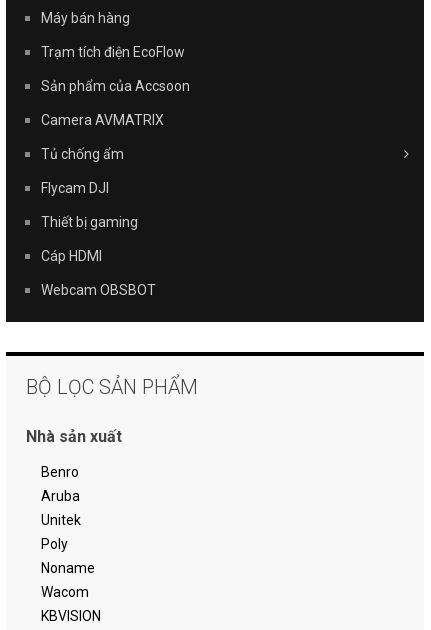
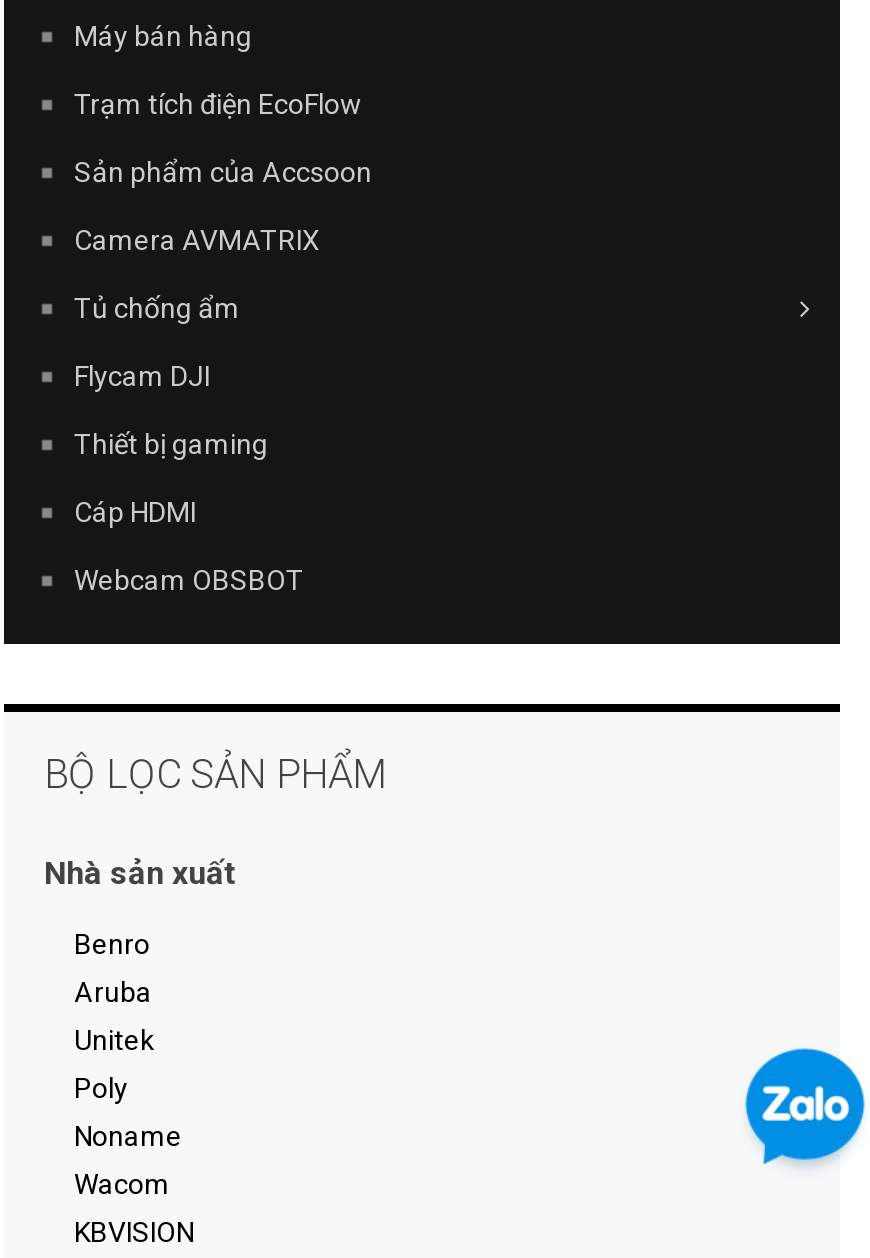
none -> [744,1046,864,1166] [image]

